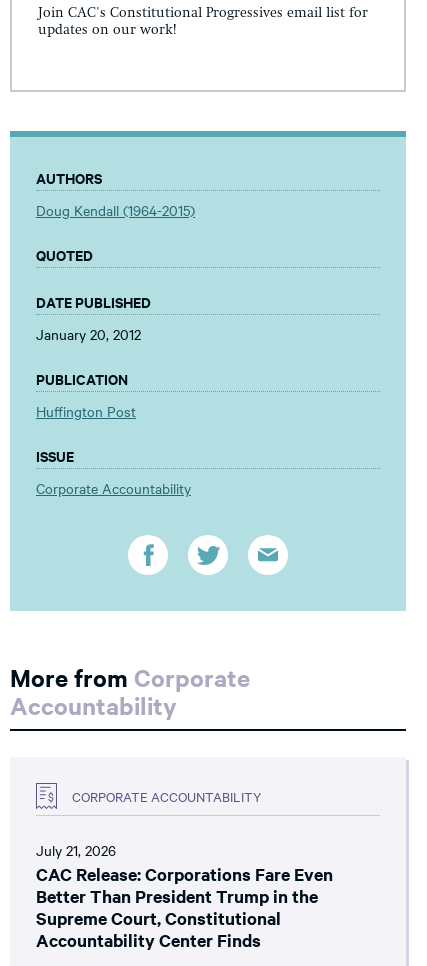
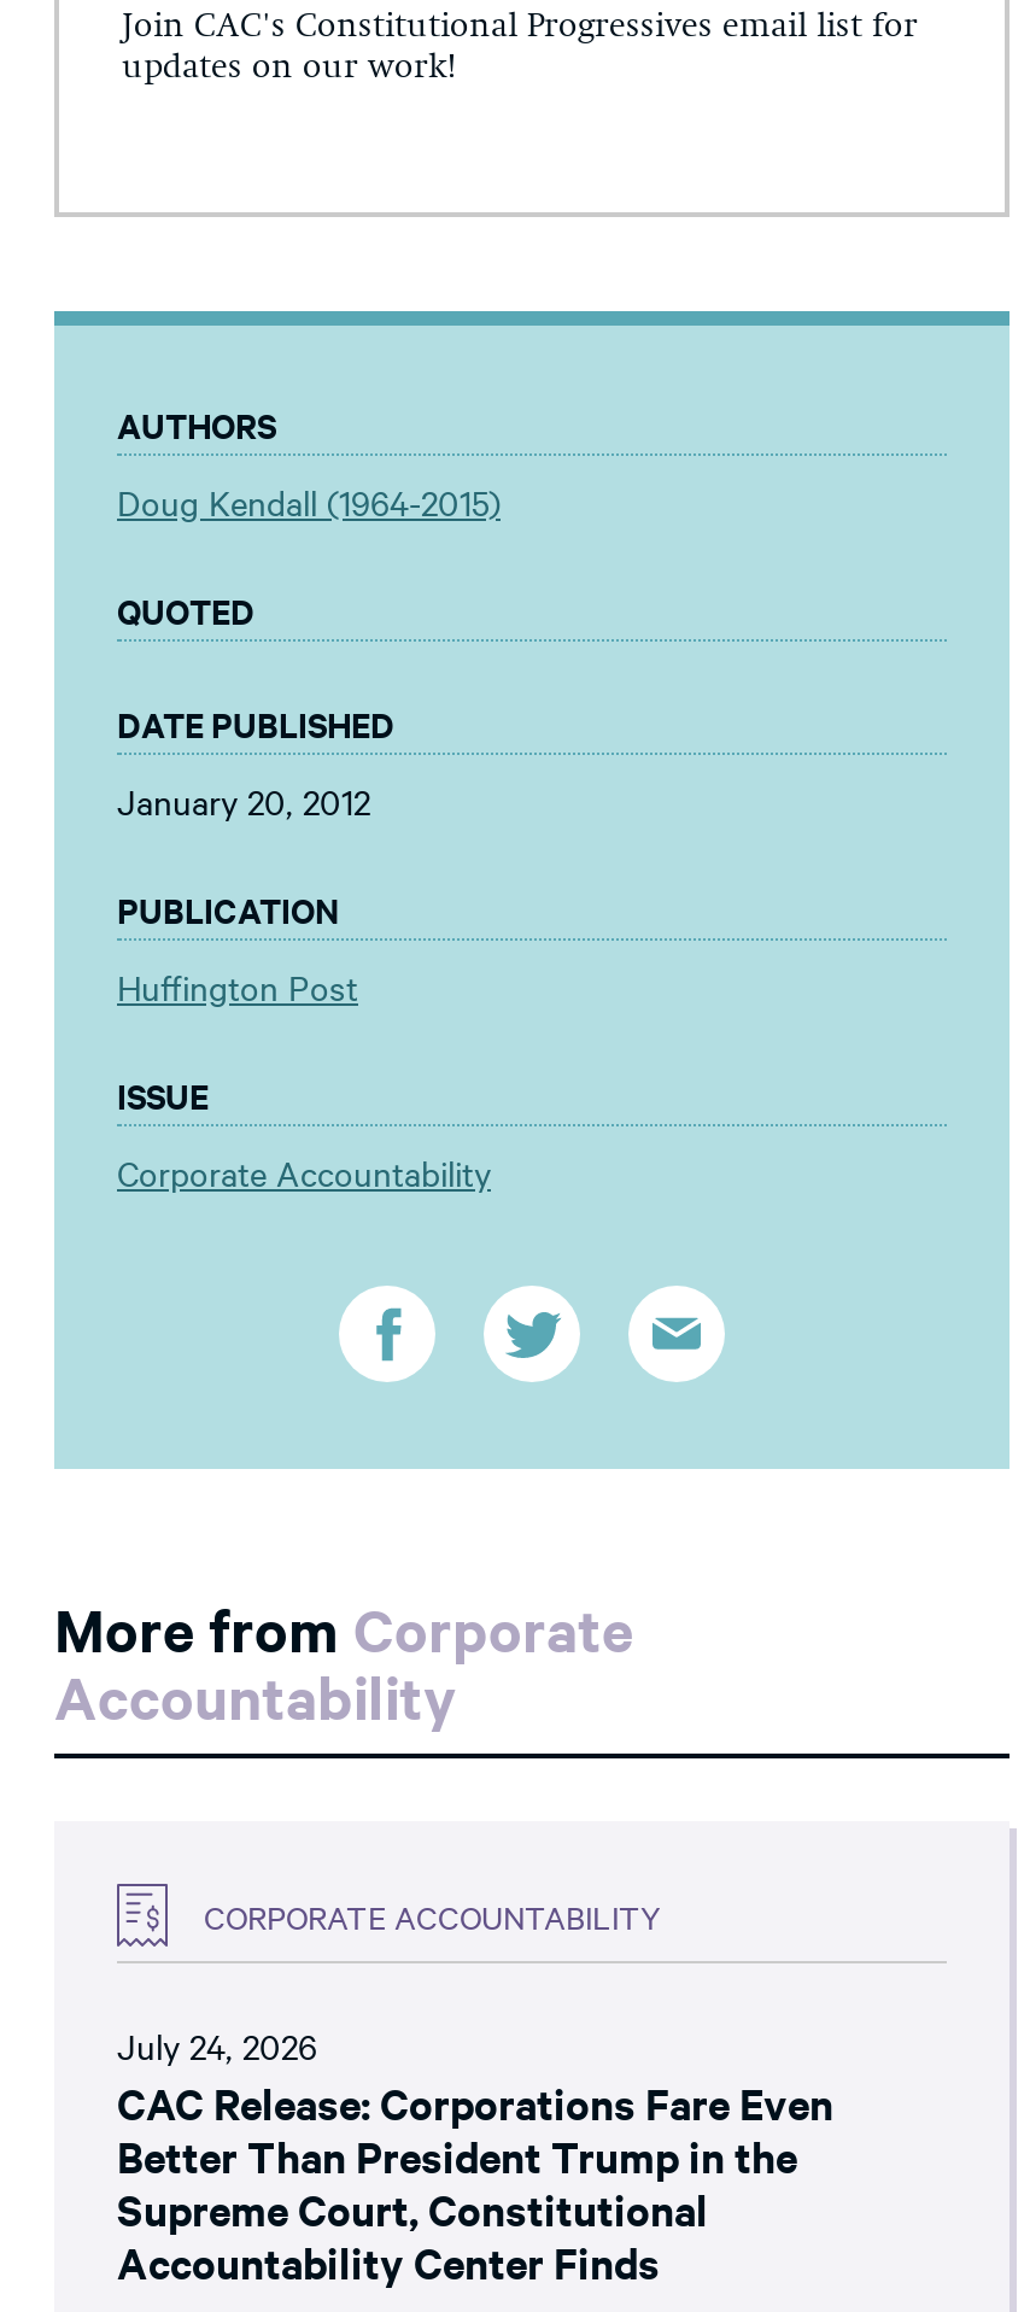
[36,840,116,860] July 21, 2026 -> [117,2023,317,2071] July 24, 2026

